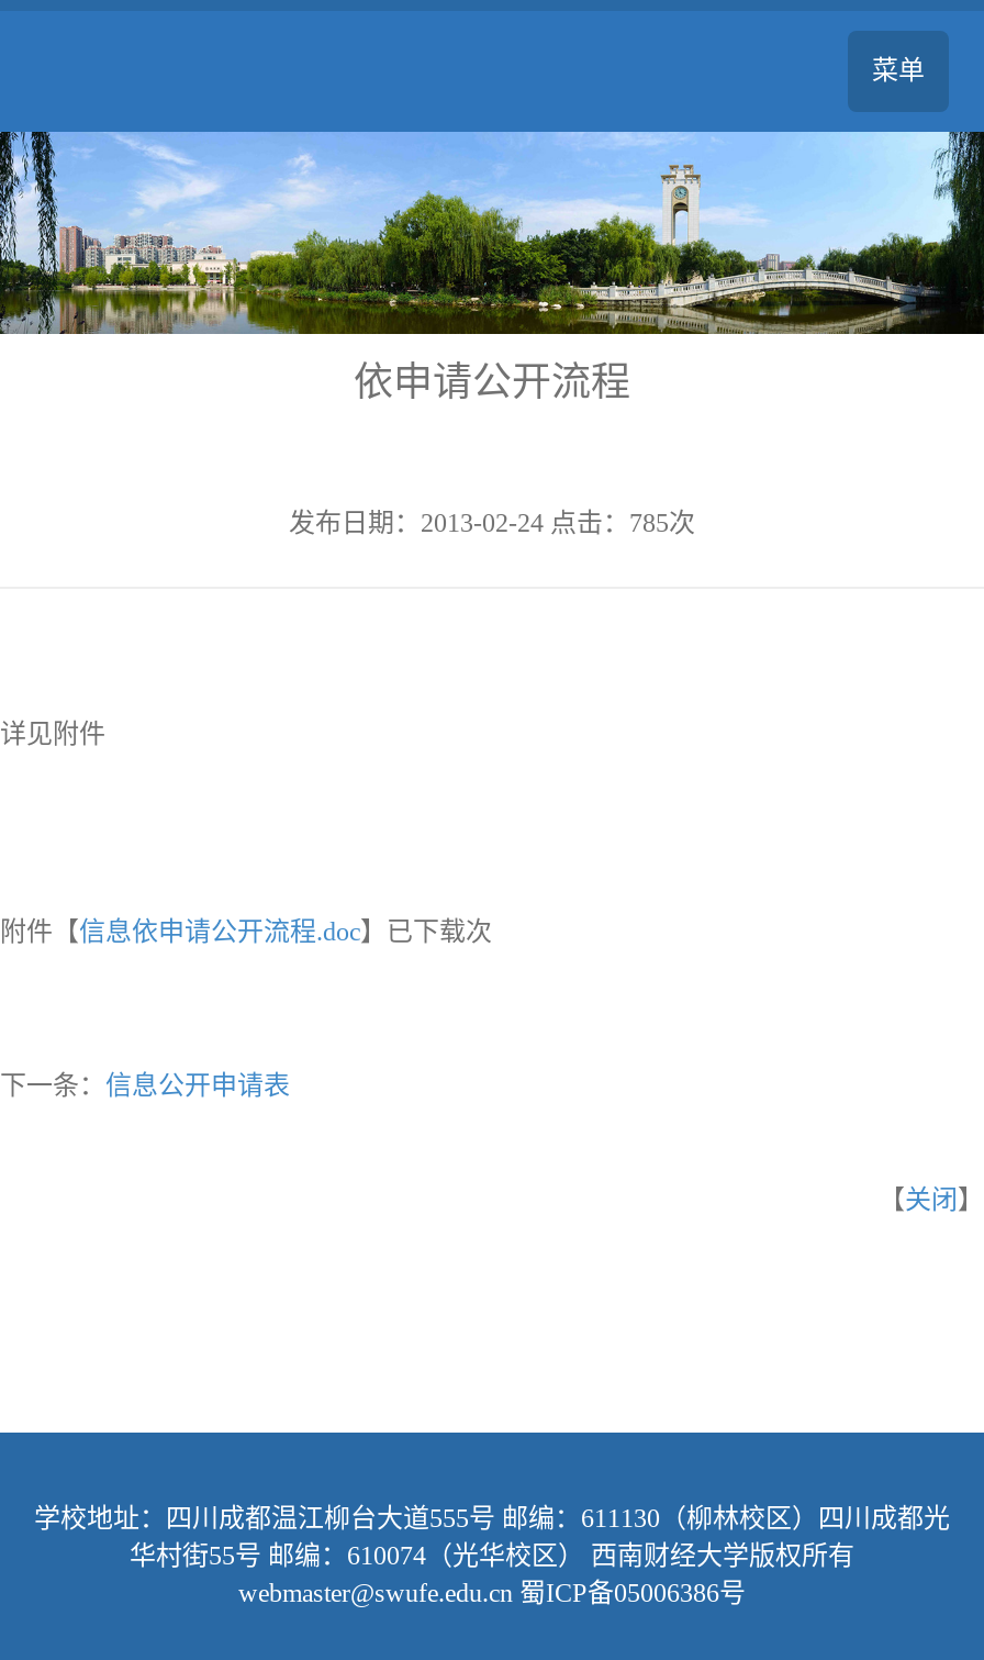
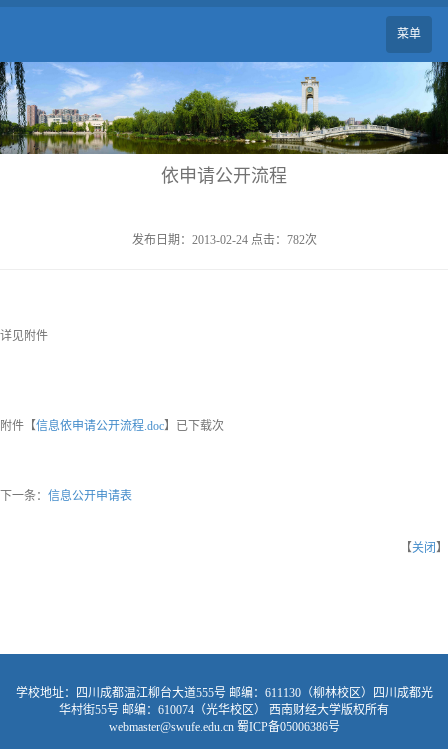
[289,508,695,538] 发布日期：2013-02-24 点击：785次 -> [131,233,316,247] 发布日期：2013-02-24 点击：782次

